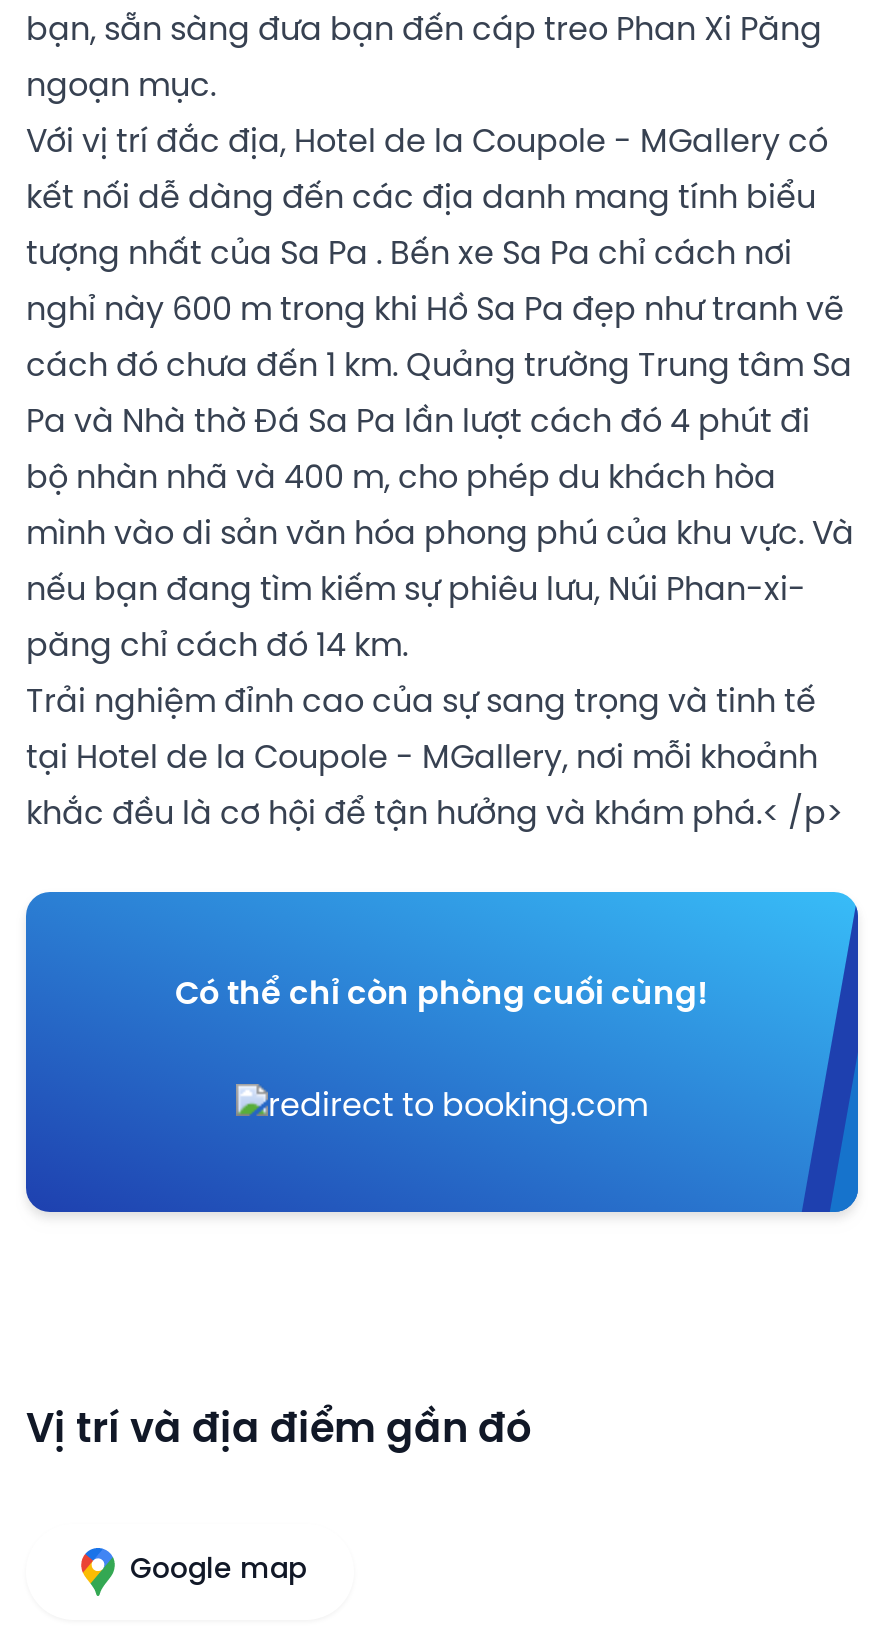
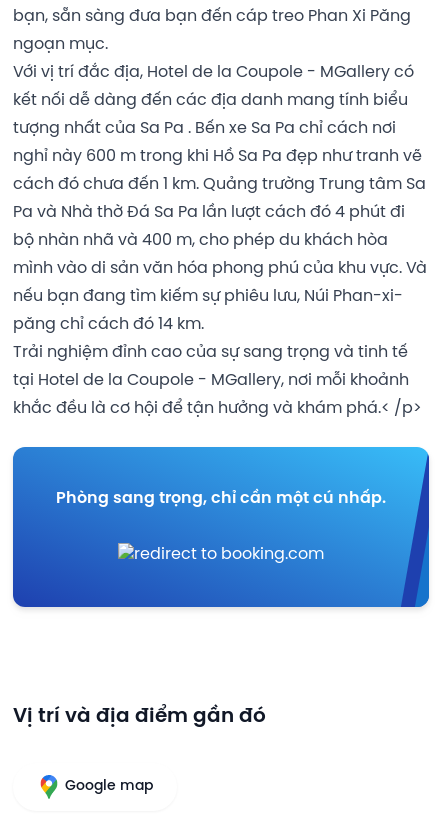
[175,977,709,1011] Có thể chỉ còn phòng cuối cùng! -> [56,490,386,507] Phòng sang trọng, chỉ cần một cú nhấp.

